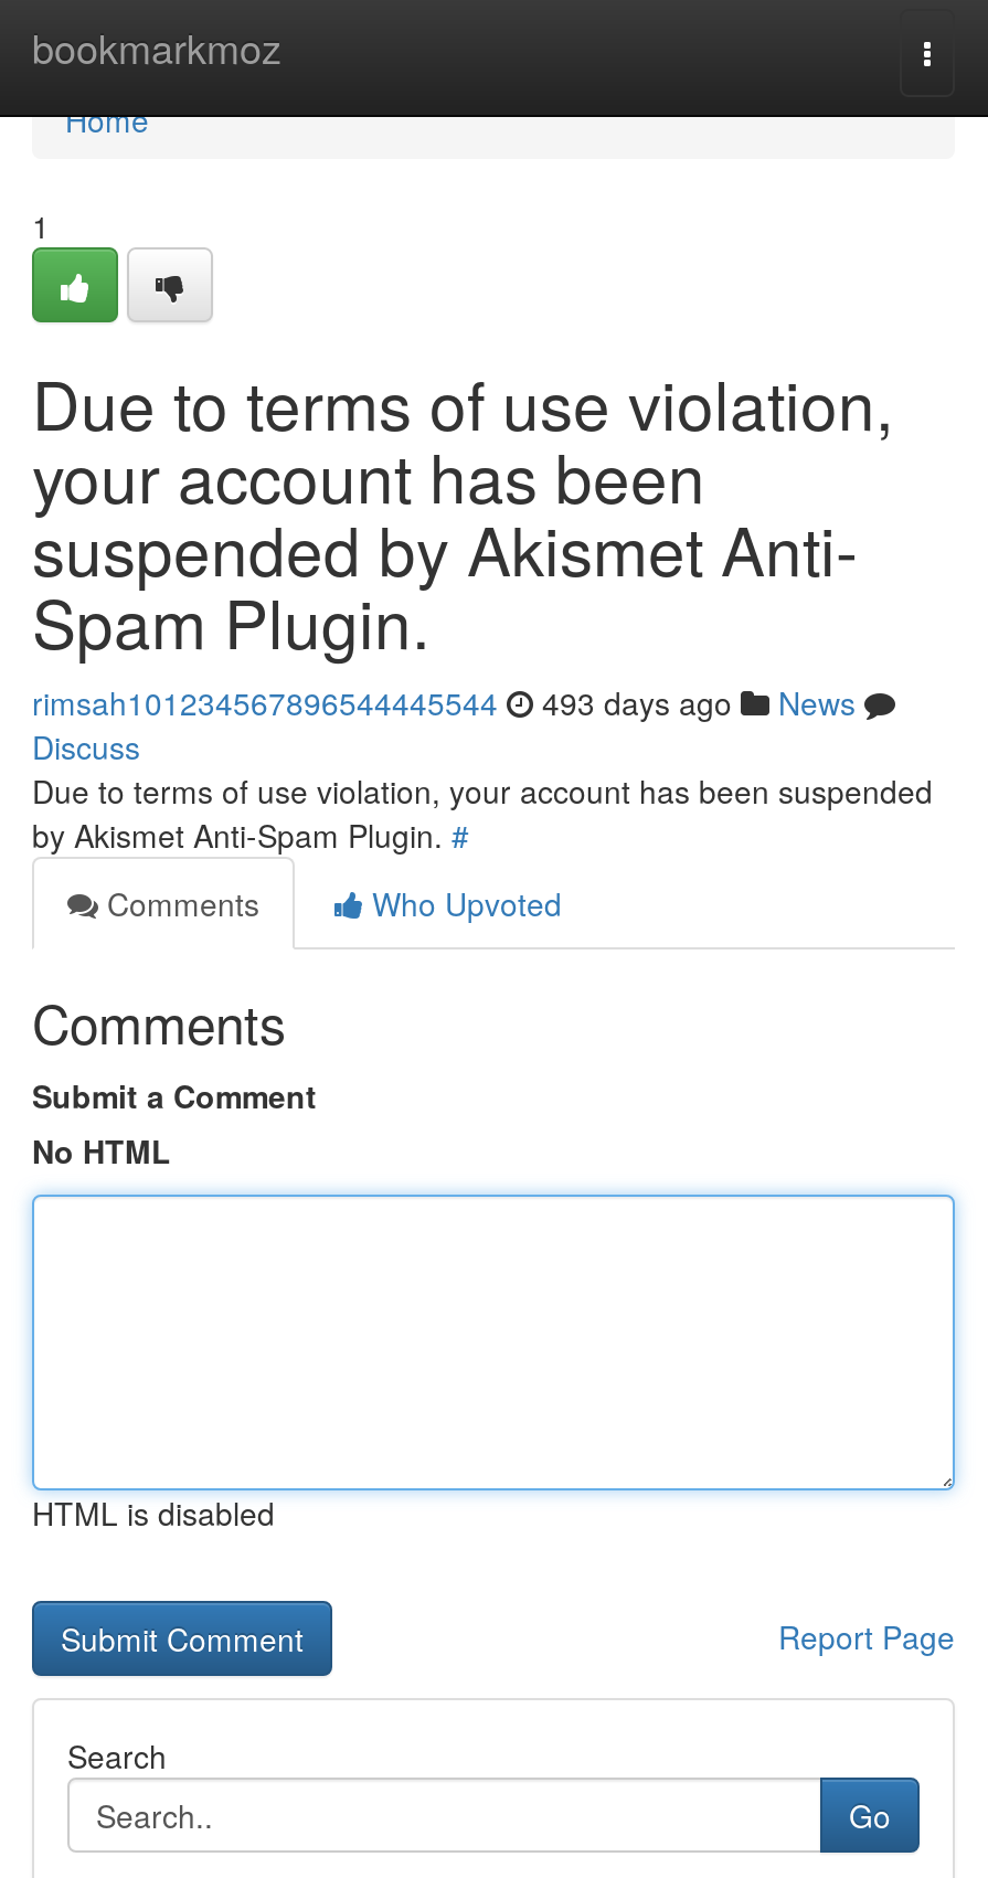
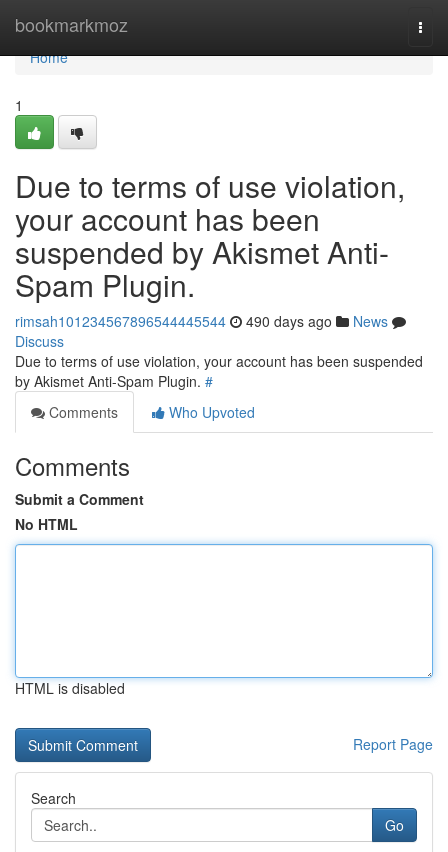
[32,680,856,724] rimsah101234567896544445544 493 days ago News -> [15,311,388,331] rimsah101234567896544445544 490 days ago News

